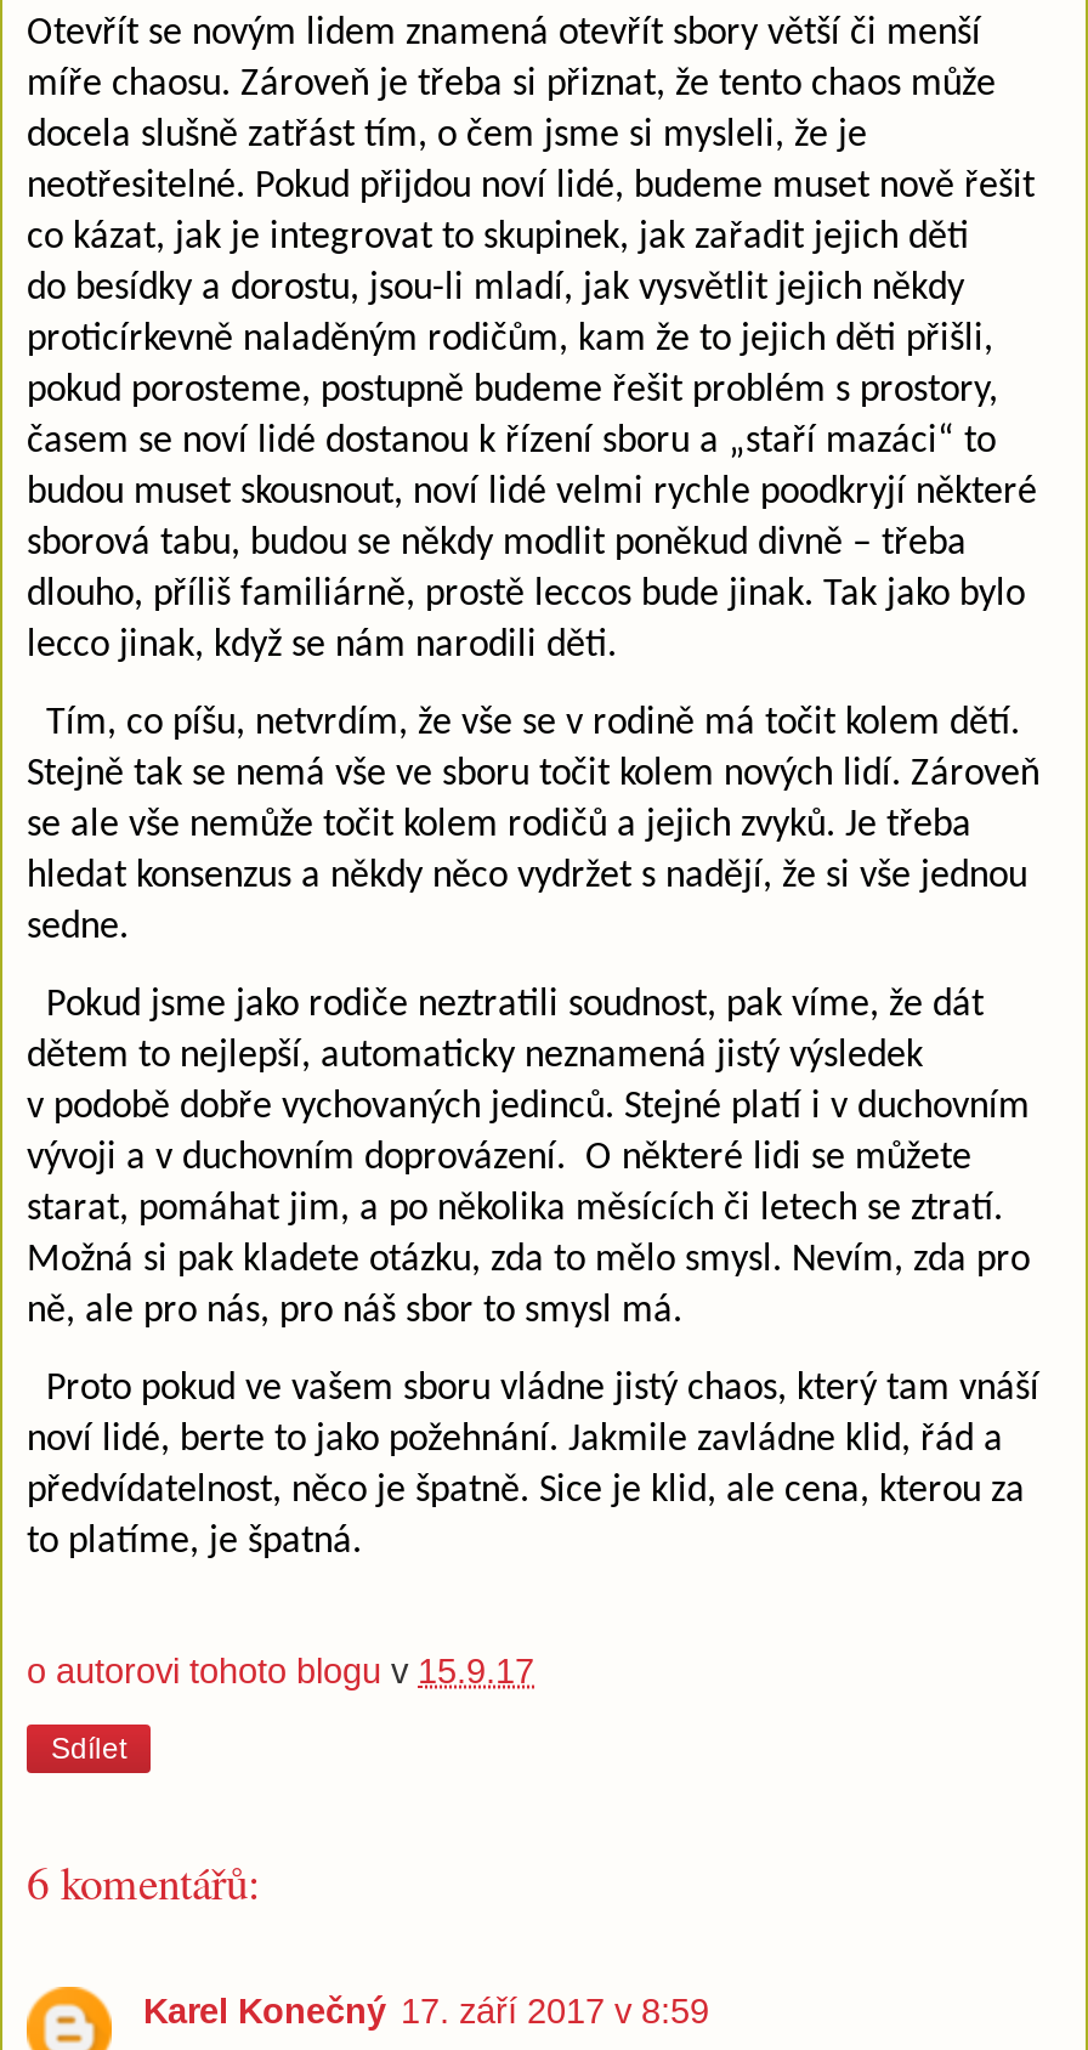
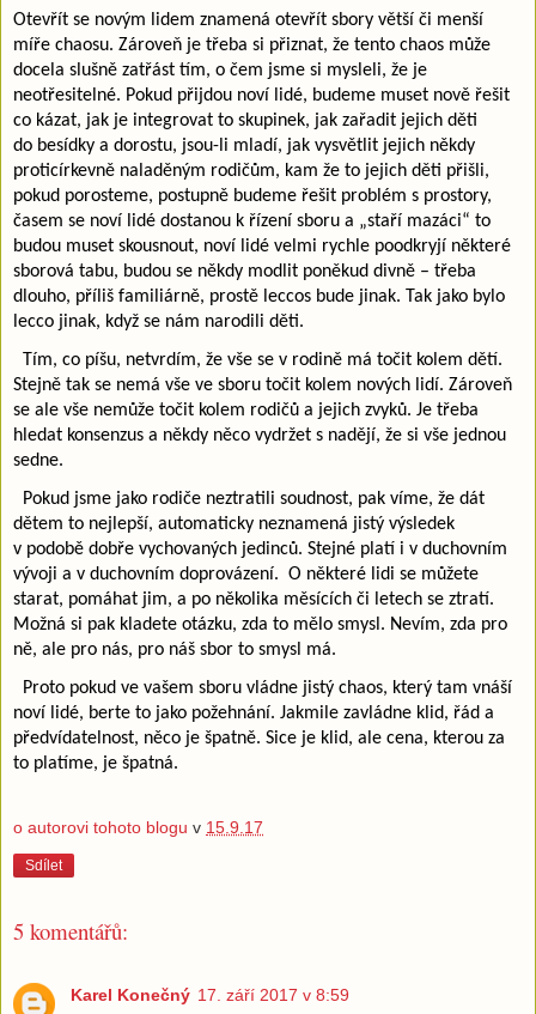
[27,1851,260,1912] 6 komentářů: -> [13,916,128,946] 5 komentářů:

